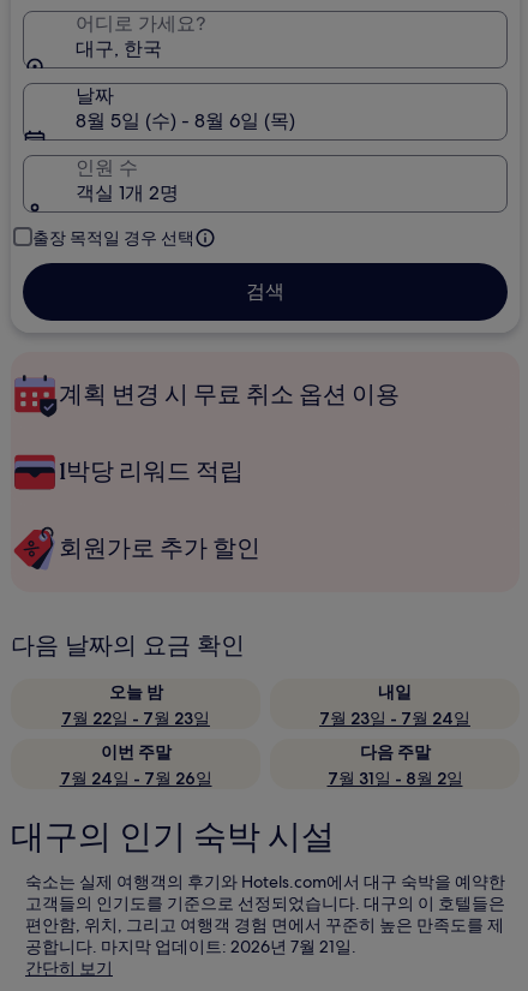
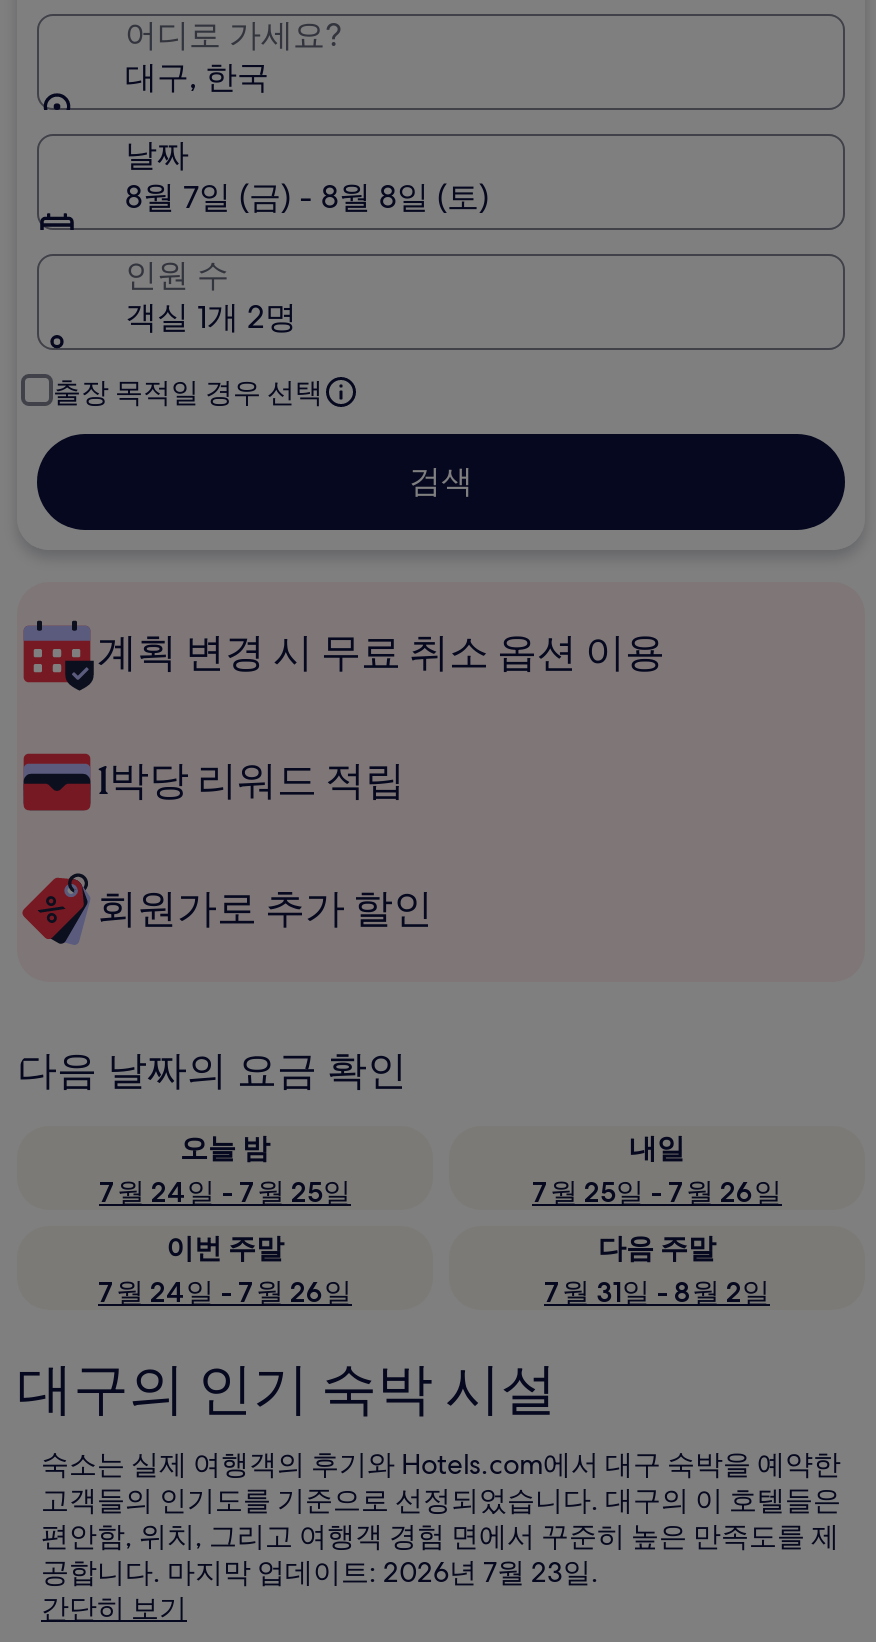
[76,108,295,133] 8월 5일 (수) - 8월 6일 (목) -> [125,176,489,218] 8월 7일 (금) - 8월 8일 (토)
[61,708,210,729] 7월 22일 - 7월 23일 -> [99,1174,351,1210] 7월 24일 - 7월 25일
[319,708,470,729] 7월 23일 - 7월 24일 -> [532,1174,782,1210] 7월 25일 - 7월 26일
[25,936,356,957] 공합니다. 마지막 업데이트: 2026년 7월 21일. -> [41,1554,599,1590] 공합니다. 마지막 업데이트: 2026년 7월 23일.

